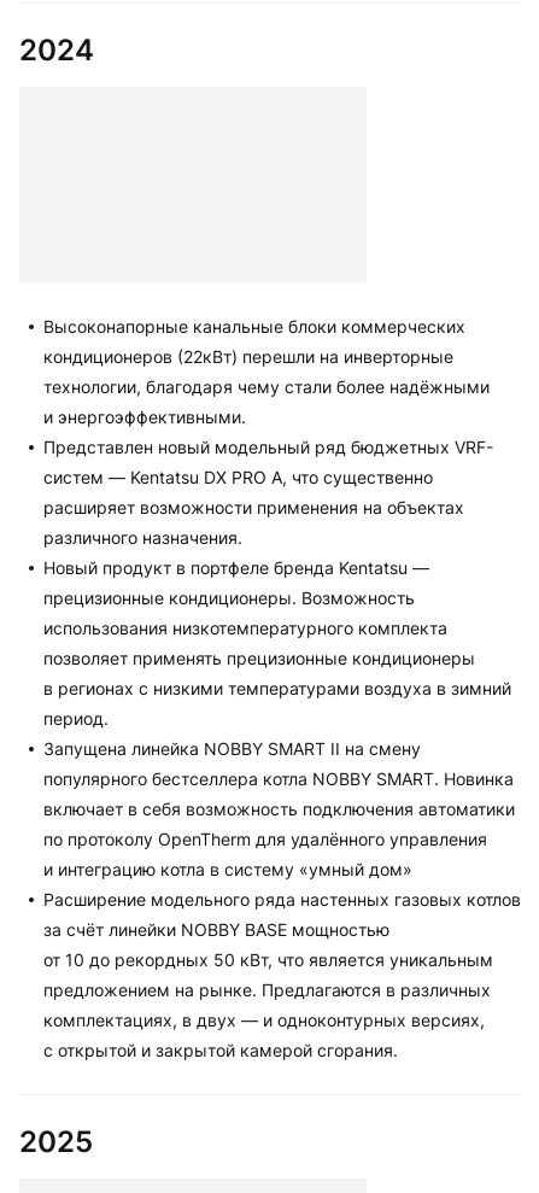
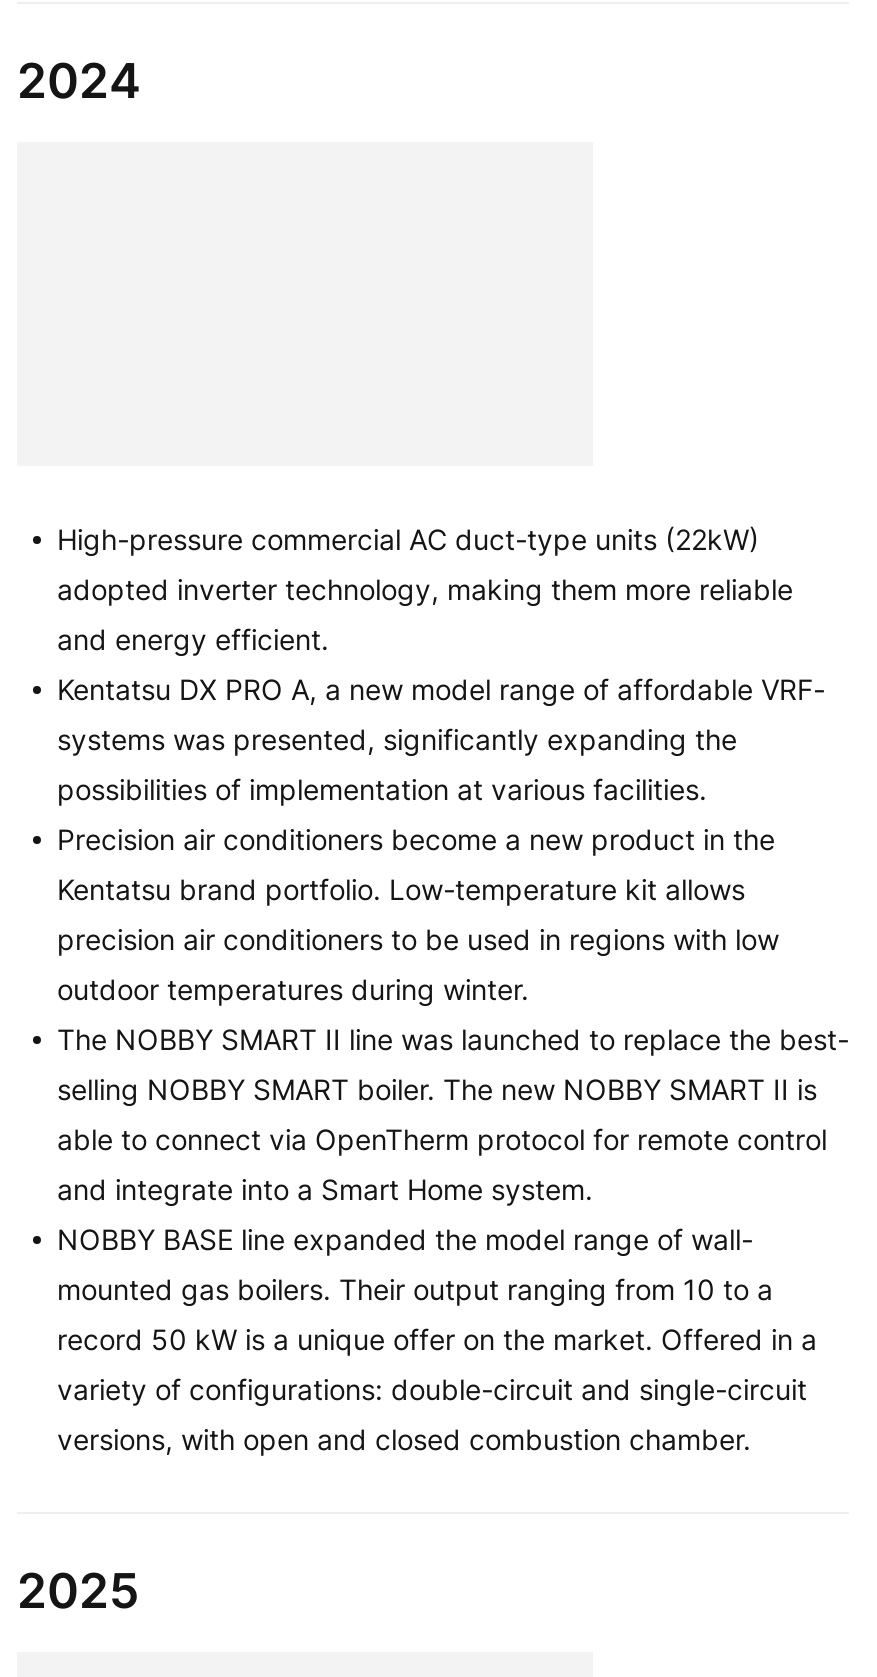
[43,316,521,1060] Высоконапорные канальные блоки коммерческих | кондиционеров (22кВт) перешли на инверторные | технологии, благодаря чему стали более надёжными | и энергоэффективными. | Представлен новый модельный ряд бюджетных VRF- | систем — Kentatsu DX PRO A, что существенно | расширяет возможности применения на объектах | различного назначения. | Новый продукт в портфеле бренда Kentatsu — | прецизионные кондиционеры. Возможность | использования низкотемпературного комплекта | позволяет применять прецизионные кондиционеры | в регионах с низкими температурами воздуха в зимний | период. | Запущена линейка NOBBY SMART II на смену | популярного бестселлера котла NOBBY SMART. Новинка | включает в себя возможность подключения автоматики | по протоколу OpenTherm для удалённого управления | и интеграцию котла в систему «умный дом» | Расширение модельного ряда настенных газовых котлов | за счёт линейки NOBBY BASE мощностью | от 10 до рекордных 50 кВт, что является уникальным | предложением на рынке. Предлагаются в различных | комплектациях, в двух — и одноконтурных версиях, | с открытой и закрытой камерой сгорания. -> [57,522,849,1456] High-pressure commercial AC duct-type units (22kW) | adopted inverter technology, making them more reliable | and energy efficient. | Kentatsu DX PRO A, a new model range of affordable VRF- | systems was presented, significantly expanding the | possibilities of implementation at various facilities. | Precision air conditioners become a new product in the | Kentatsu brand portfolio. Low-temperature kit allows | precision air conditioners to be used in regions with low | outdoor temperatures during winter. | The NOBBY SMART II line was launched to replace the best- | selling NOBBY SMART boiler. The new NOBBY SMART II is | able to connect via OpenTherm protocol for remote control | and integrate into a Smart Home system. | NOBBY BASE line expanded the model range of wall- | mounted gas boilers. Their output ranging from 10 to a | record 50 kW is a unique offer on the market. Offered in a | variety of configurations: double-circuit and single-circuit | versions, with open and closed combustion chamber.

